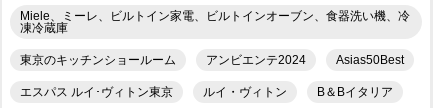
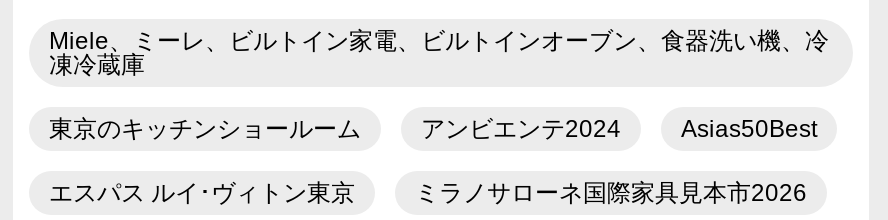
[203,85,393,99] ルイ・ヴィトン | B＆Bイタリア -> [415,178,807,206] ミラノサローネ国際家具見本市2026

